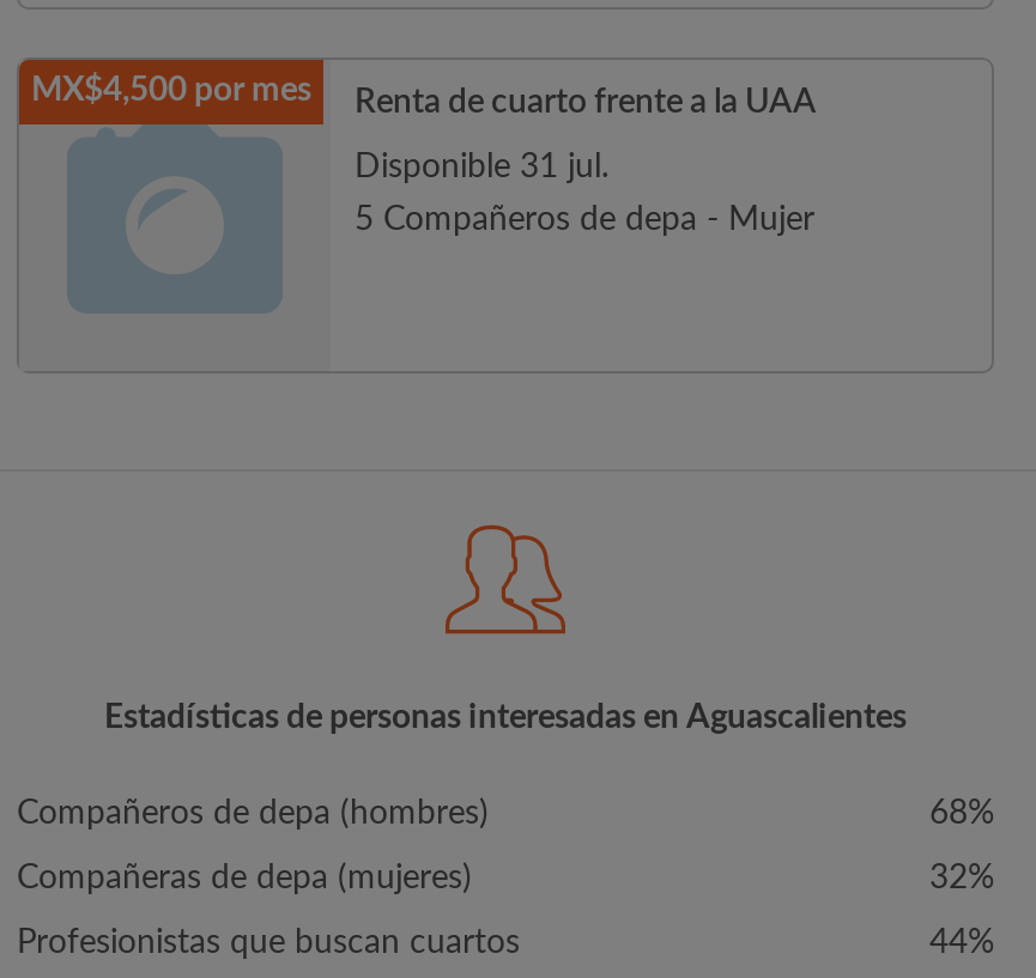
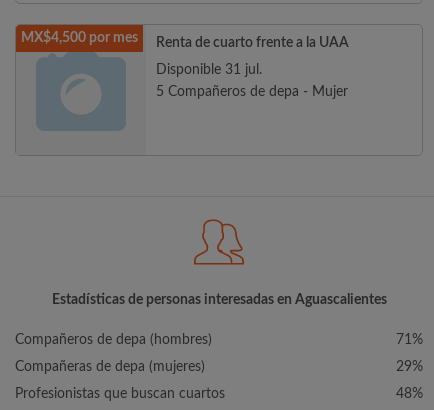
[929,797,994,831] 68% -> [396,333,423,347] 71%
[929,862,994,895] 32% -> [396,360,423,374] 29%
[929,927,994,960] 44% -> [396,387,423,401] 48%

